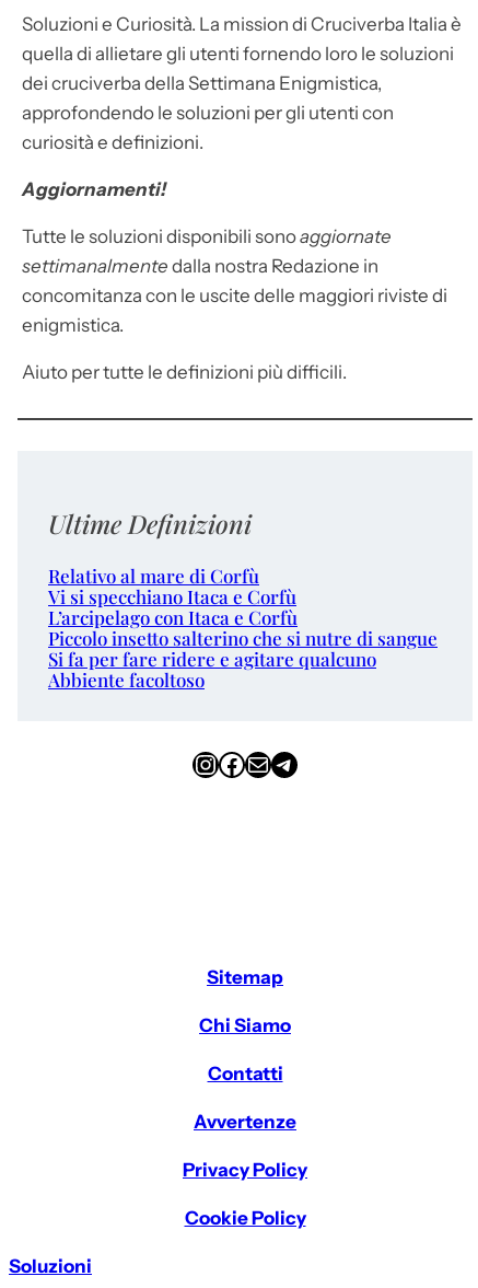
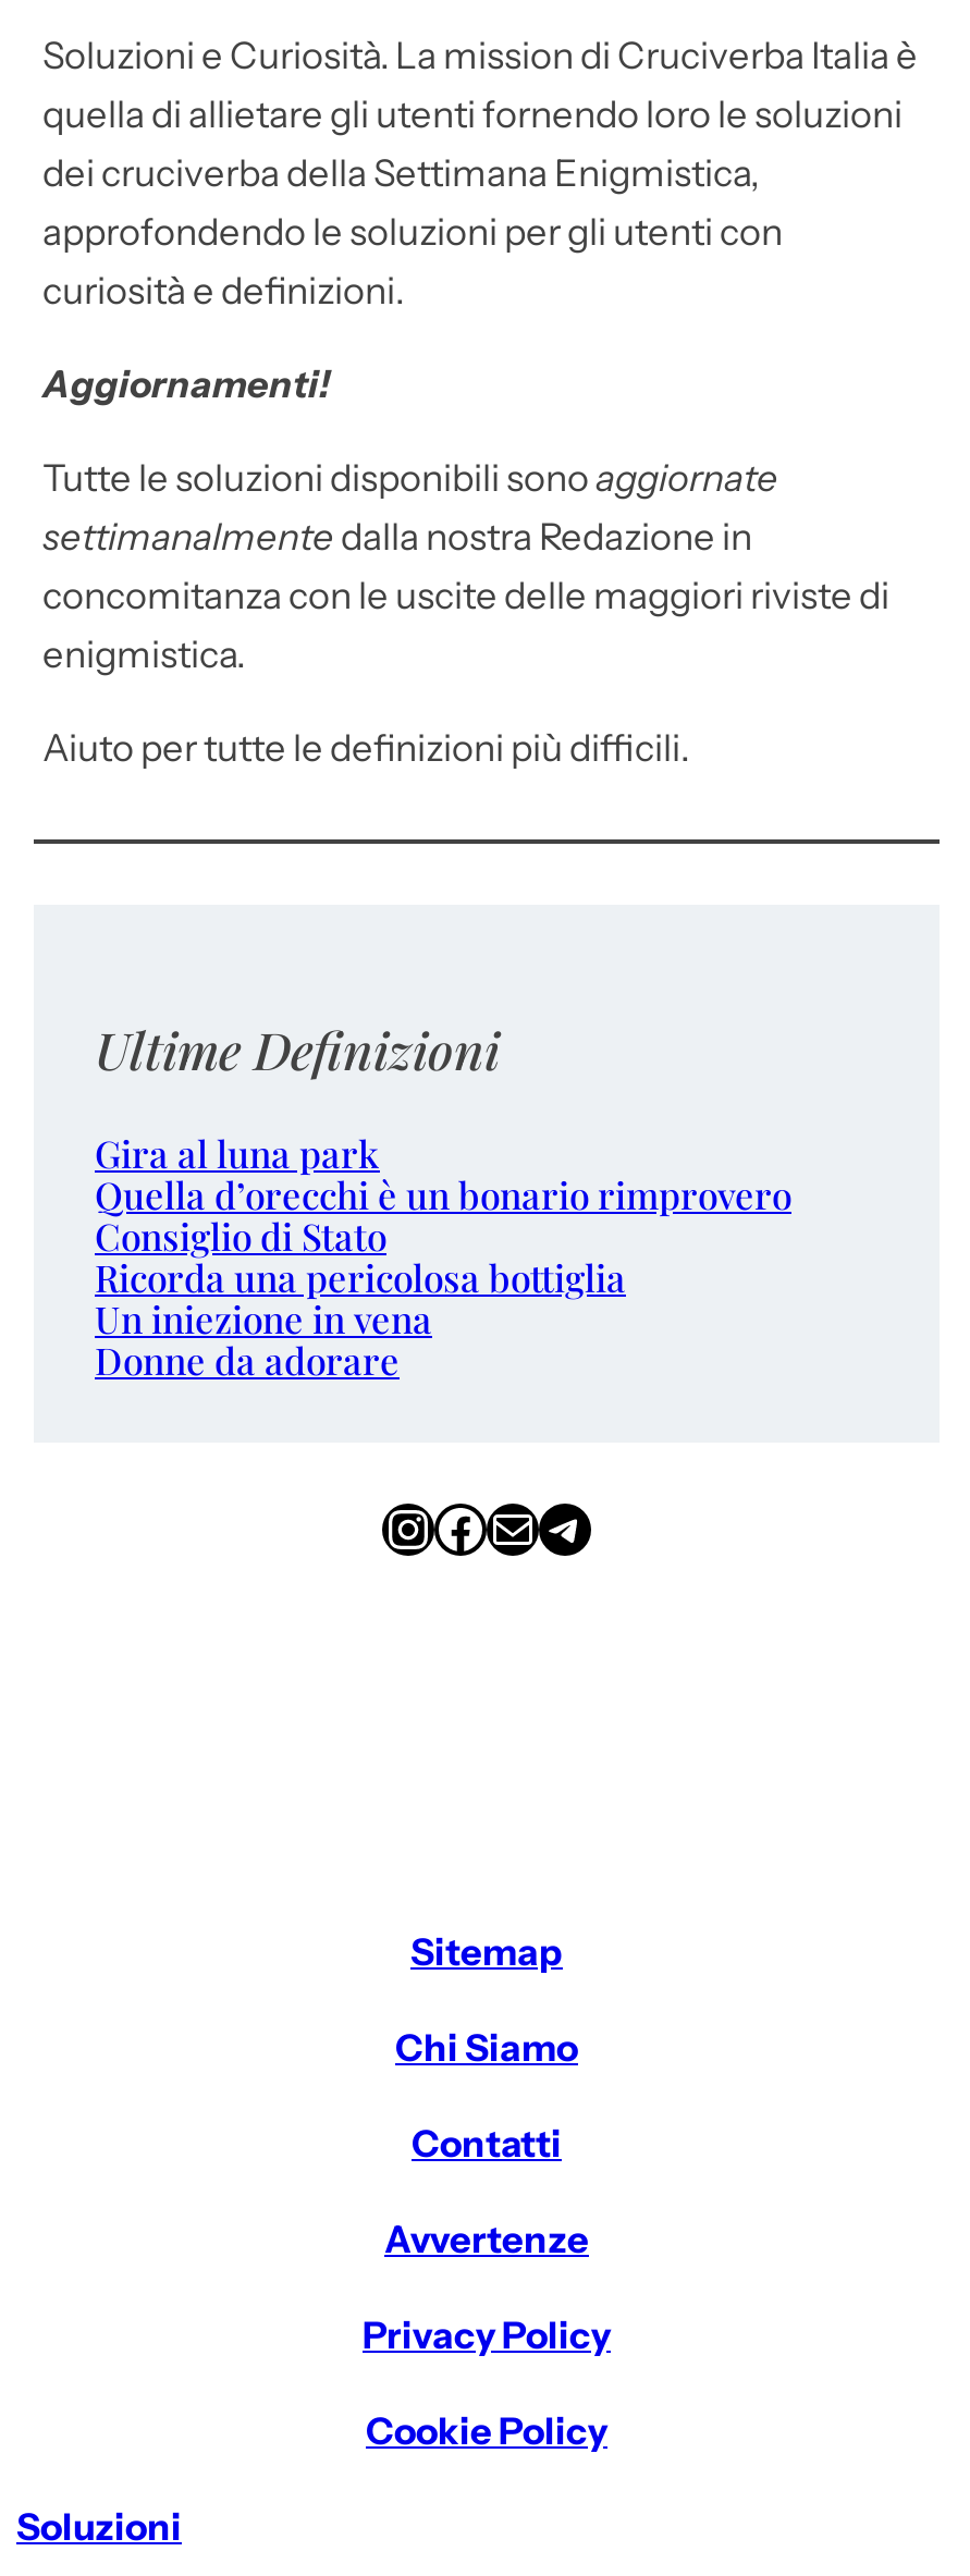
[48,564,438,692] Relativo al mare di Corfù | Vi si specchiano Itaca e Corfù | L’arcipelago con Itaca e Corfù | Piccolo insetto salterino che si nutre di sangue | Si fa per fare ridere e agitare qualcuno | Abbiente facoltoso -> [95,1129,791,1384] Gira al luna park | Quella d’orecchi è un bonario rimprovero | Consiglio di Stato | Ricorda una pericolosa bottiglia | Un iniezione in vena | Donne da adorare

